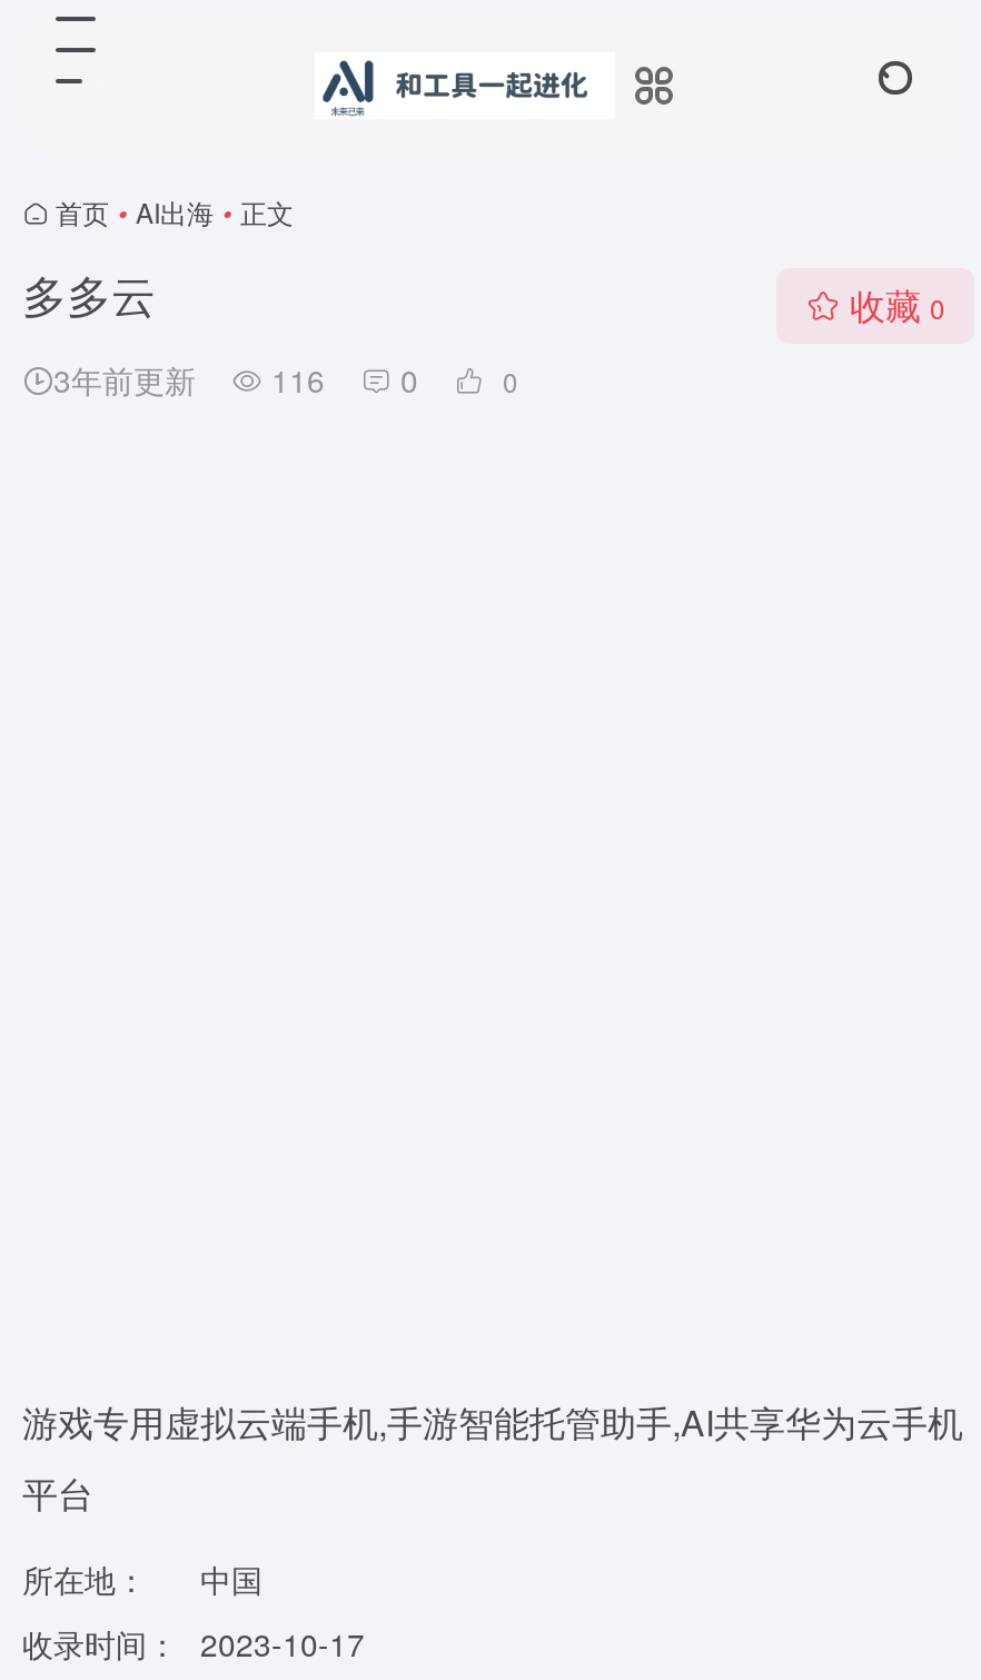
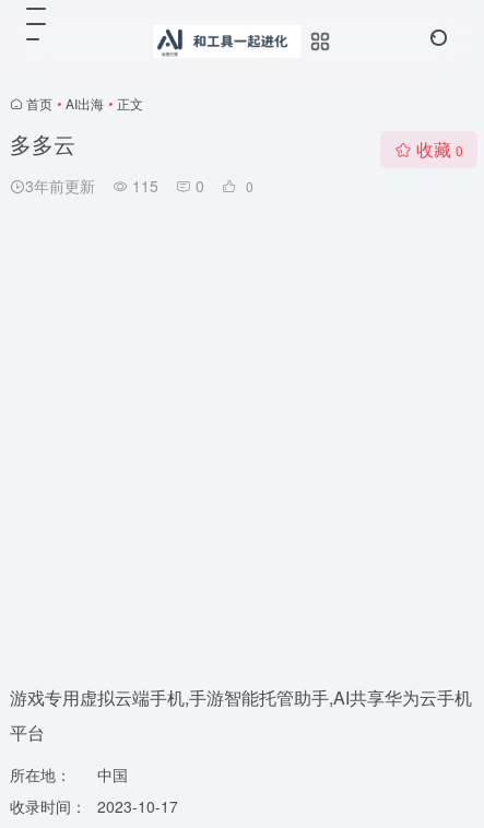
[53,357,418,402] 3年前更新 116 0 -> [25,175,204,197] 3年前更新 115 0

